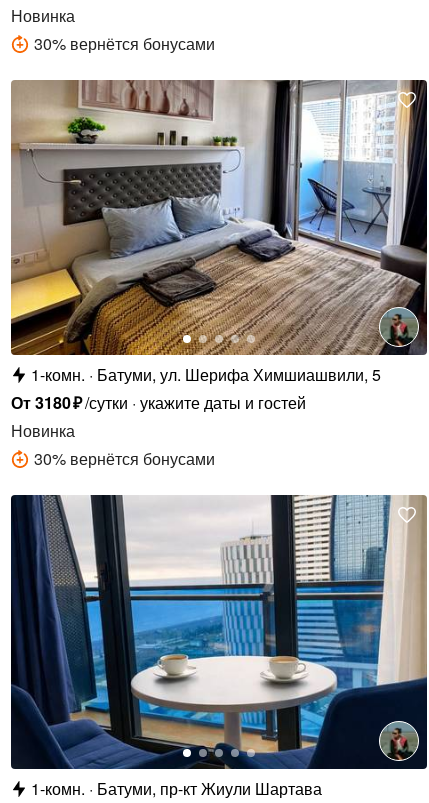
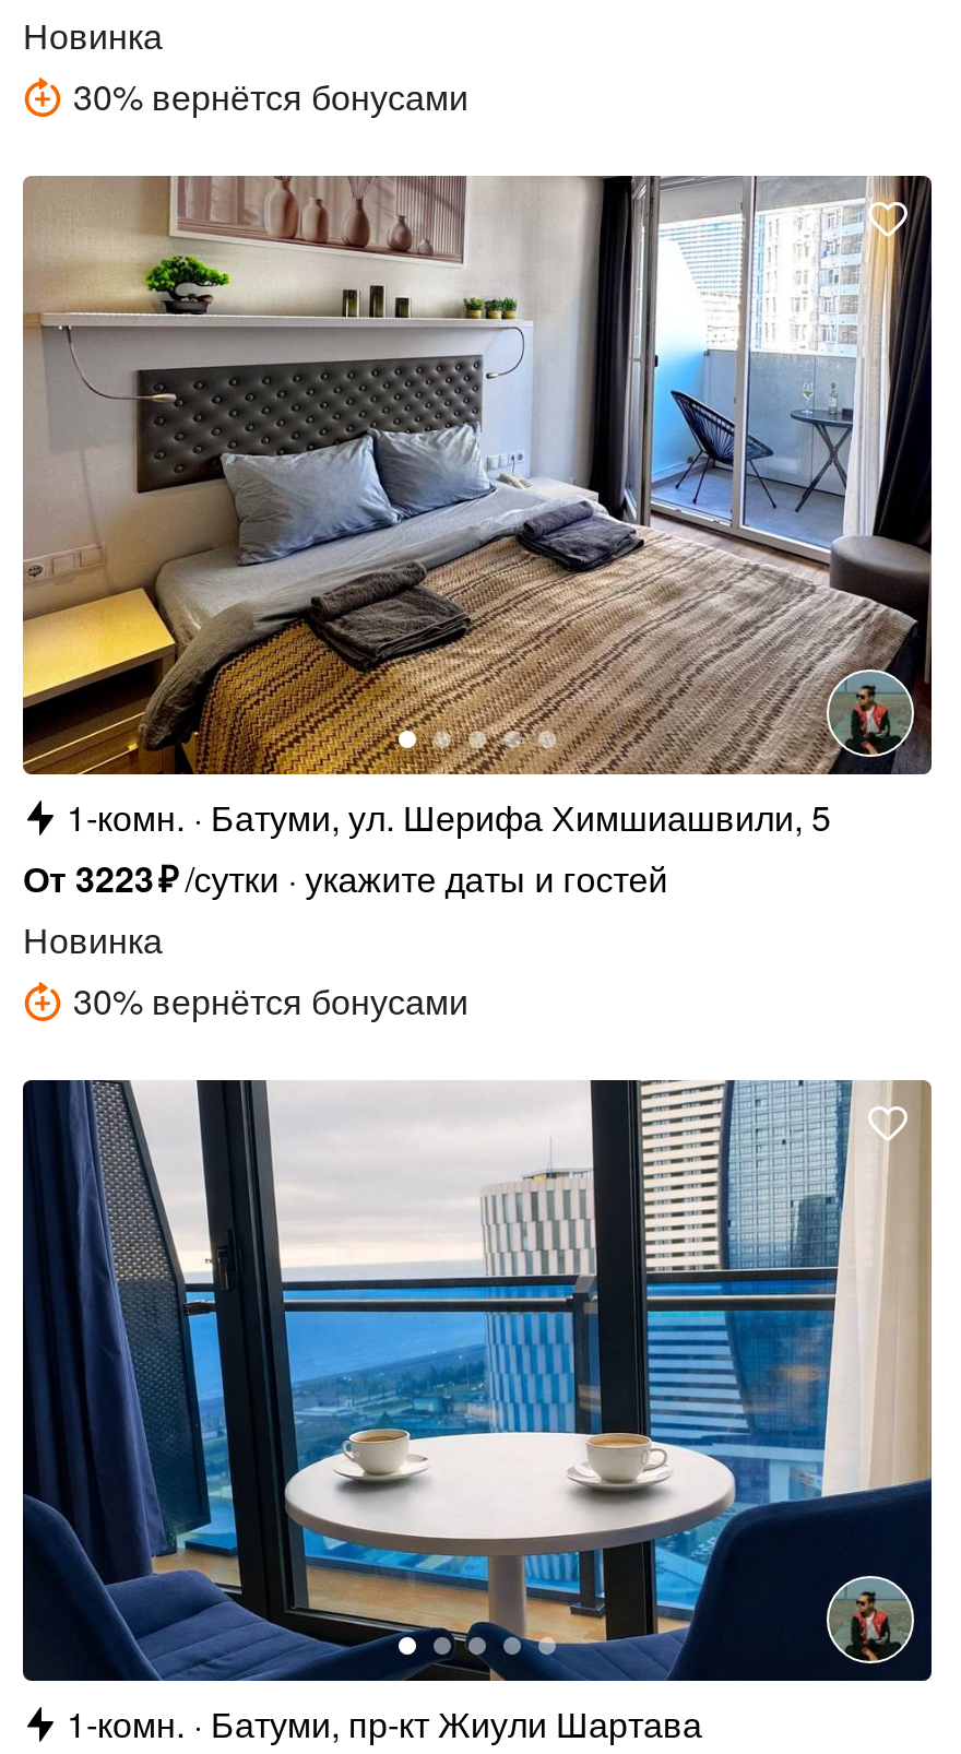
[11,391,306,414] От 3180₽ /сутки укажите даты и гостей -> [23,854,668,904] От 3223₽ /сутки укажите даты и гостей

